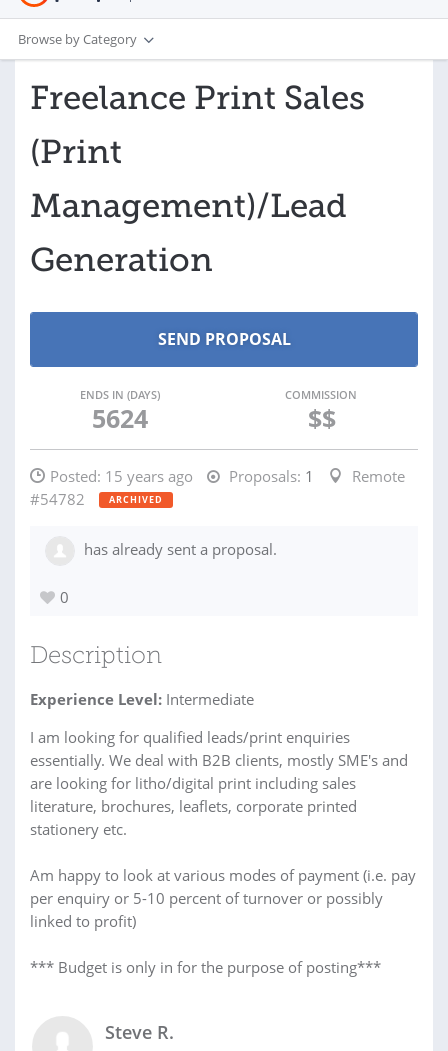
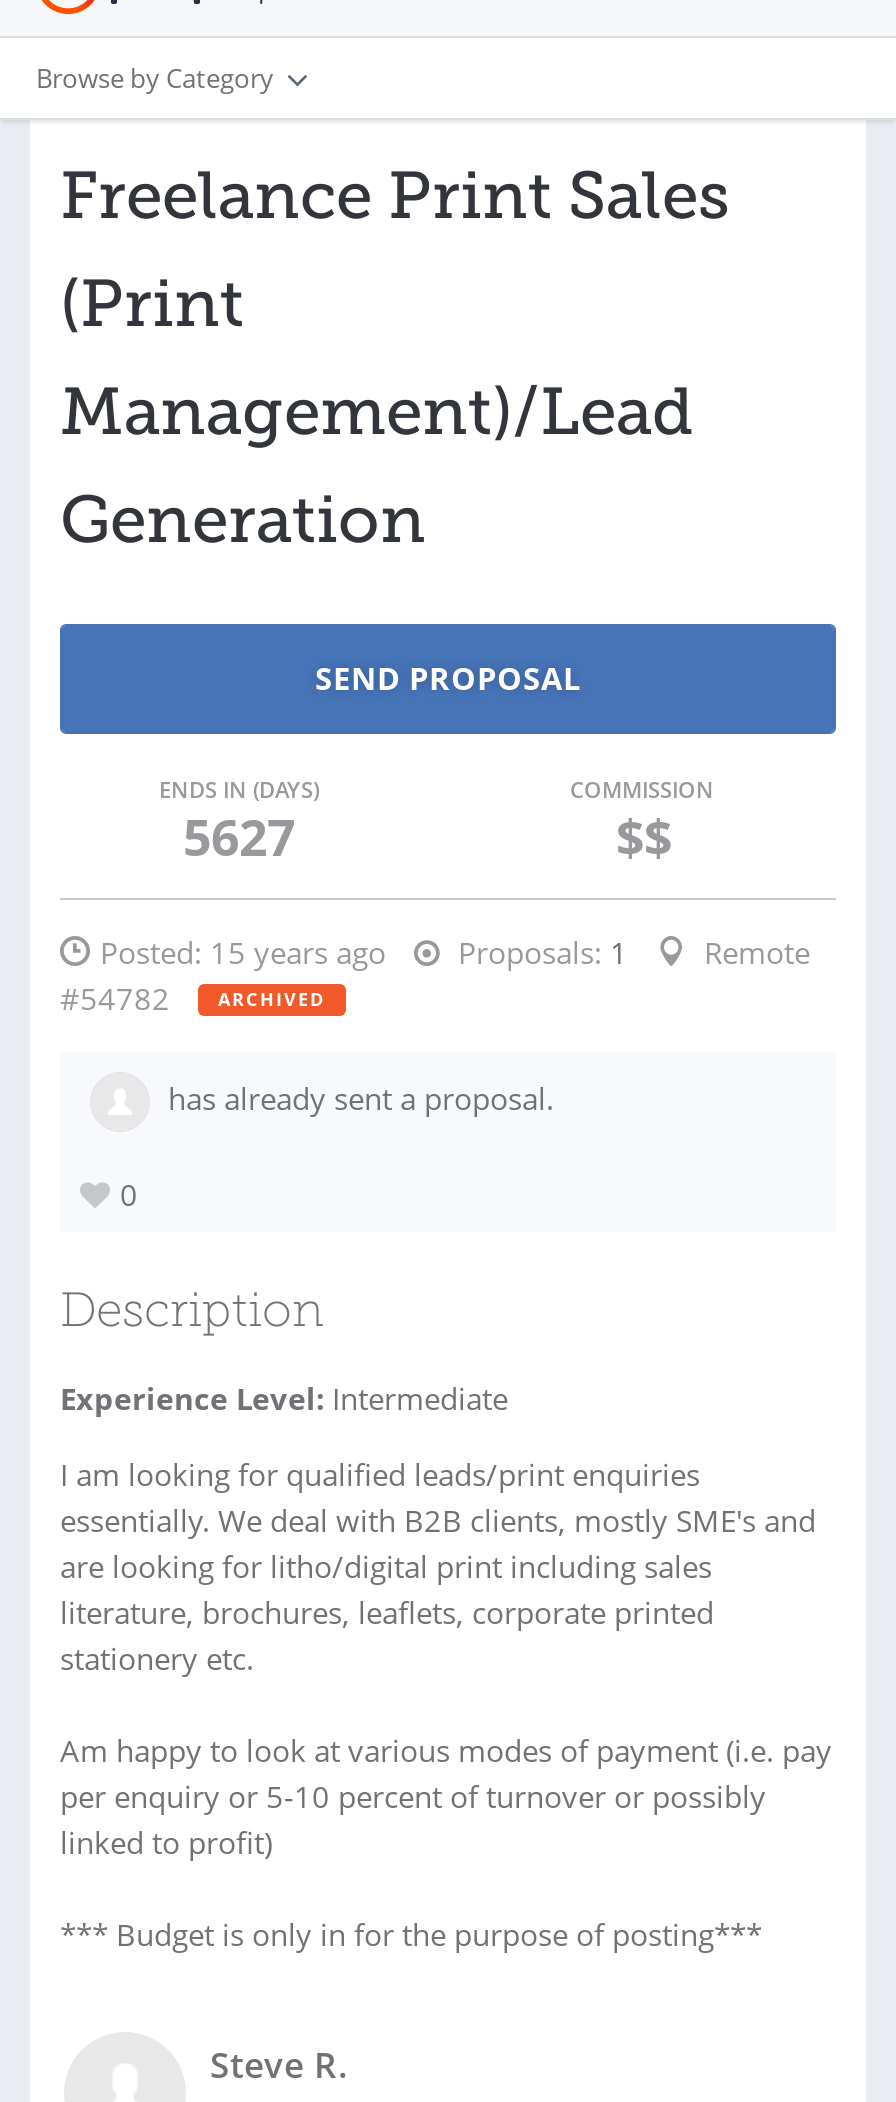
[91,401,147,435] 5624 -> [183,802,295,870] 5627

